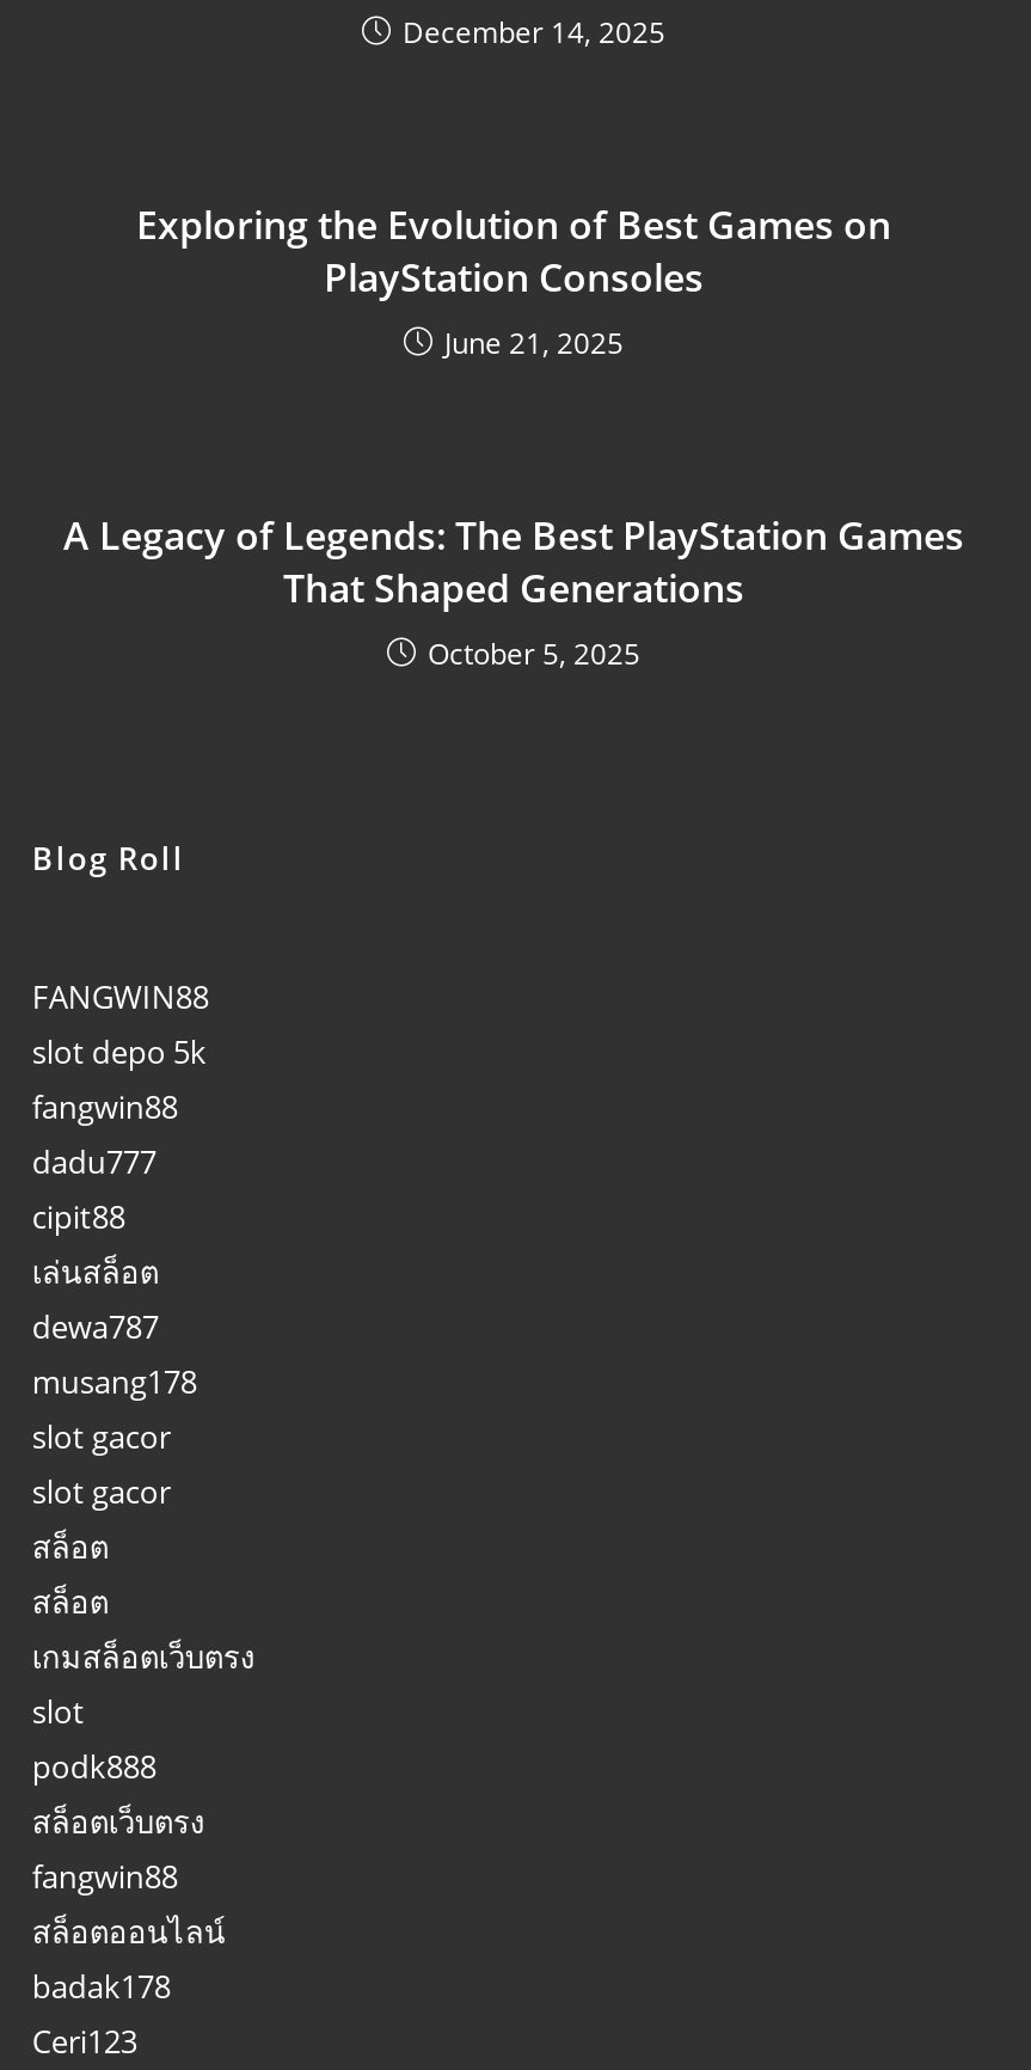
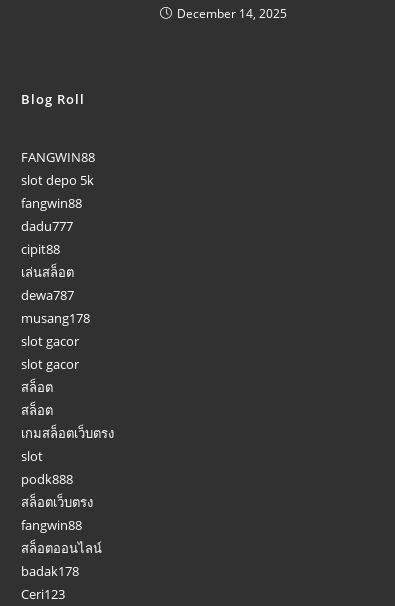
[136,198,891,363] Exploring the Evolution of Best Games on | PlayStation Consoles | June 21, 2025 -> none
[63,509,964,674] A Legacy of Legends: The Best PlayStation Games | That Shaped Generations | October 5, 2025 -> none

